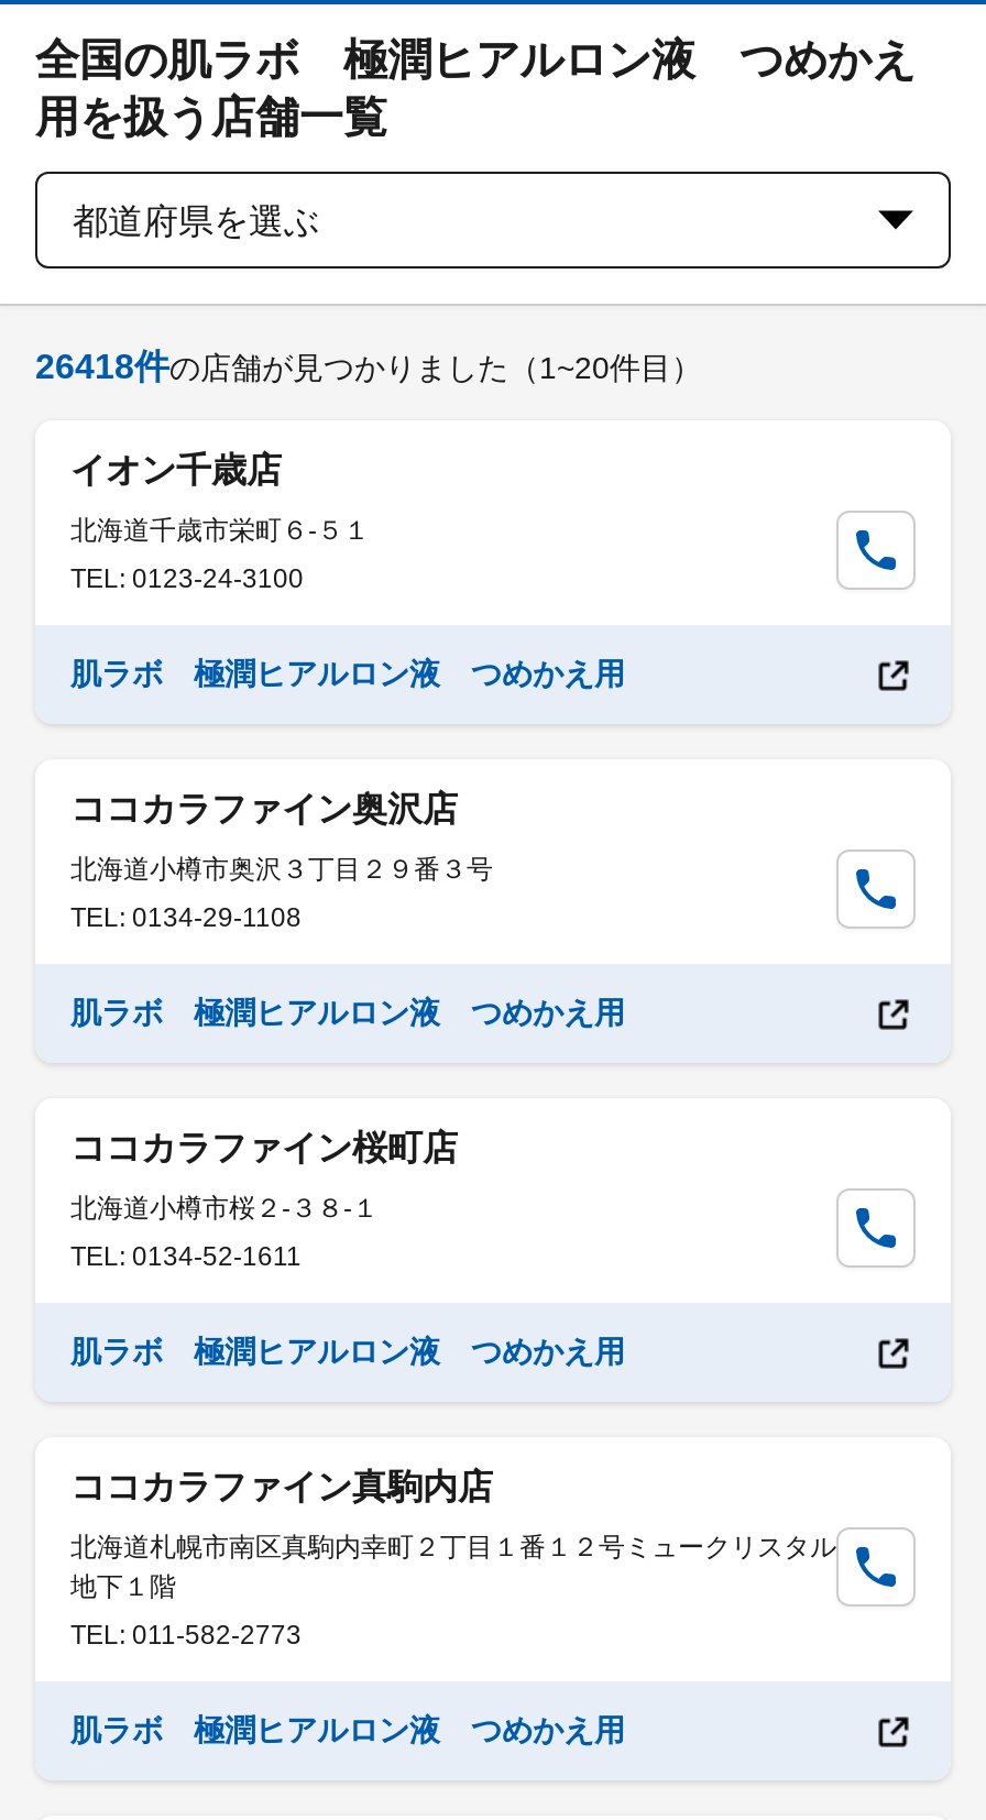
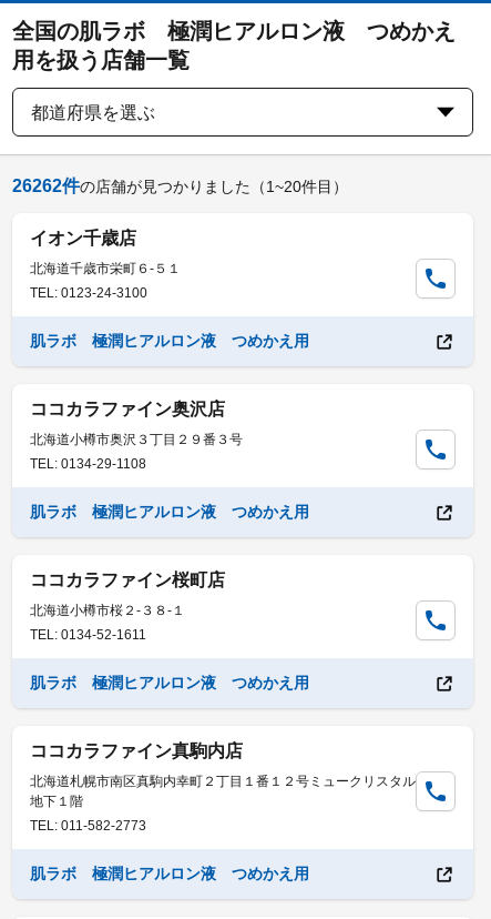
[35,348,702,385] 26418件の店舗が見つかりました（1~20件目） -> [12,176,348,195] 26262件の店舗が見つかりました（1~20件目）

